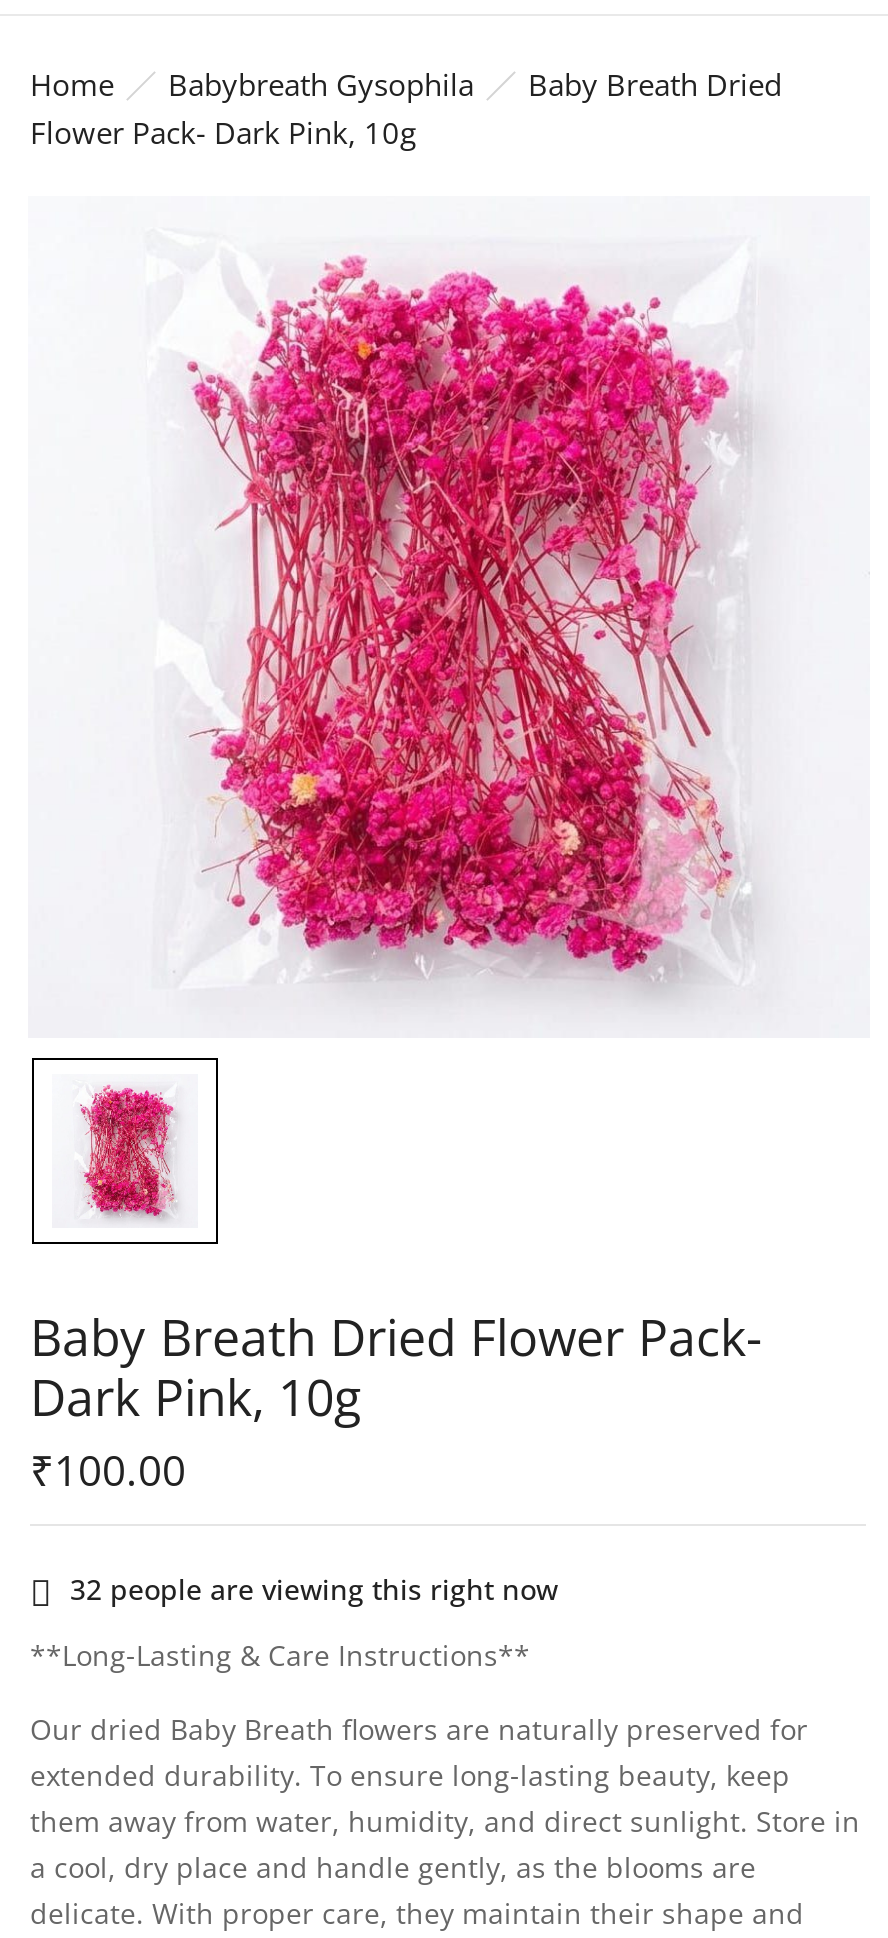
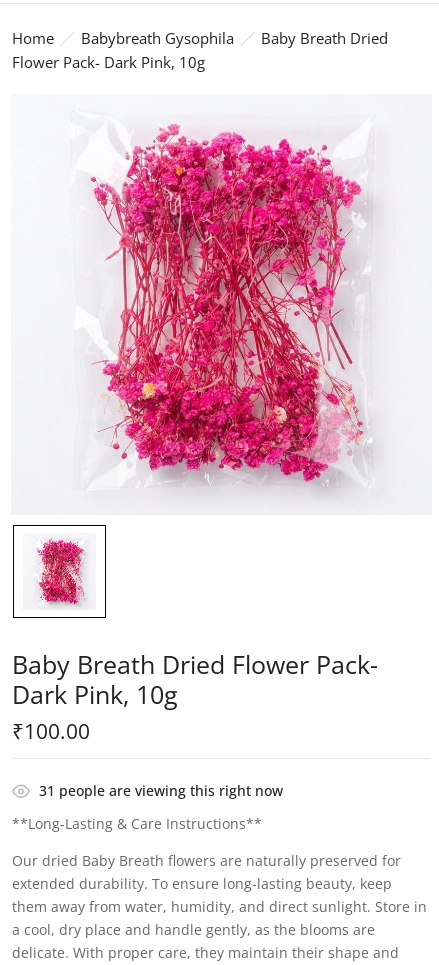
[70,1570,558,1608] 32 people are viewing this right now -> [39,781,283,800] 31 people are viewing this right now

